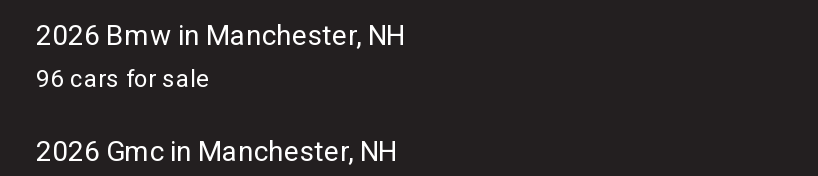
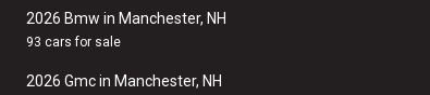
[36,65,210,93] 96 cars for sale -> [26,35,121,50] 93 cars for sale

